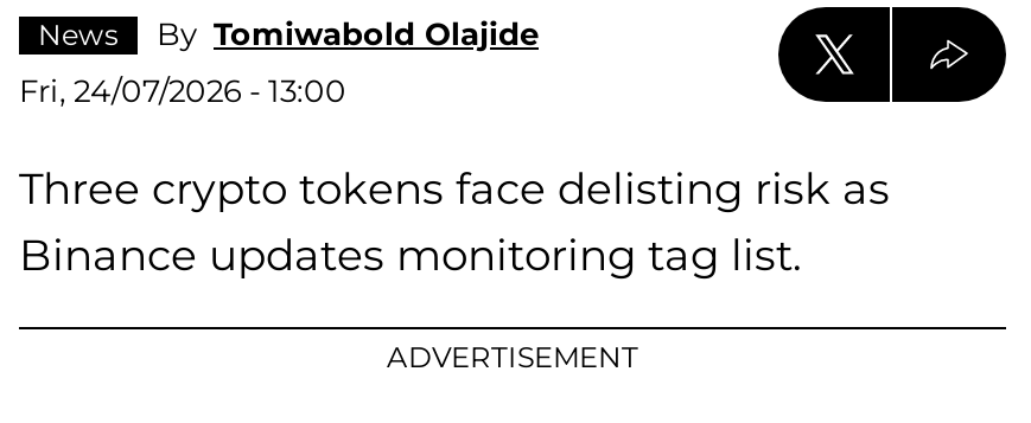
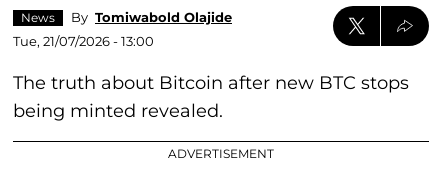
[19,71,346,109] Fri, 24/07/2026 - 13:00 -> [13,33,154,49] Tue, 21/07/2026 - 13:00
[19,163,890,282] Three crypto tokens face delisting risk as | Binance updates monitoring tag list. -> [13,72,409,122] The truth about Bitcoin after new BTC stops | being minted revealed.

